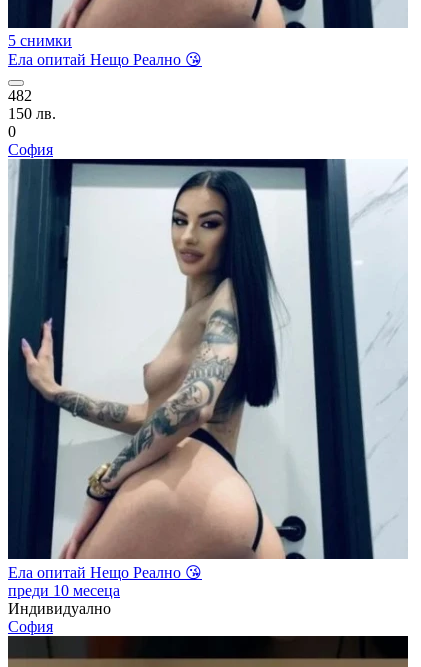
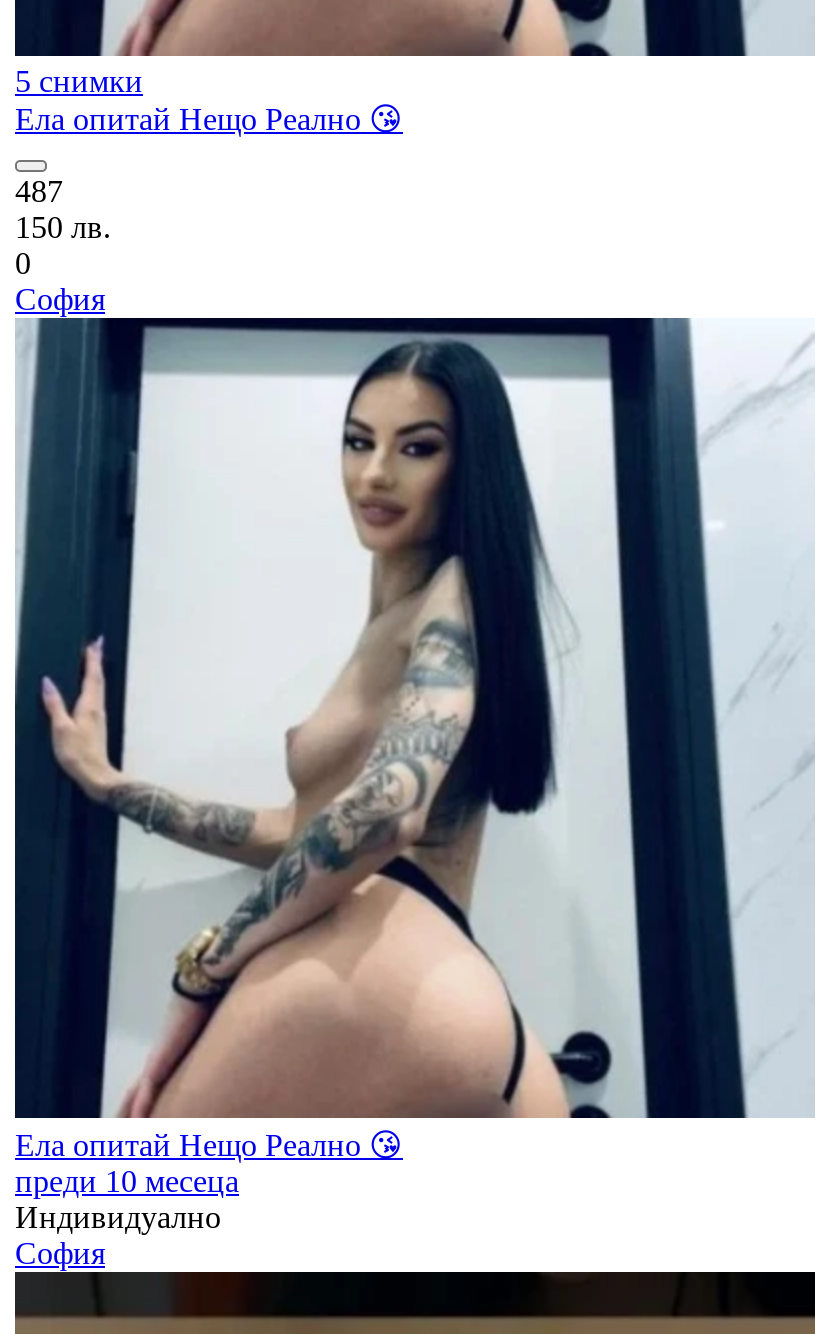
[8,87,32,104] 482 -> [15,174,63,208] 487

